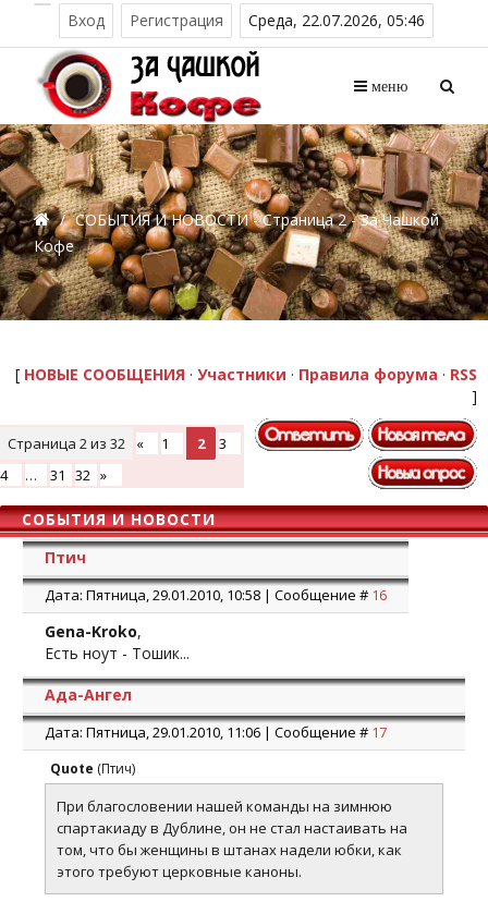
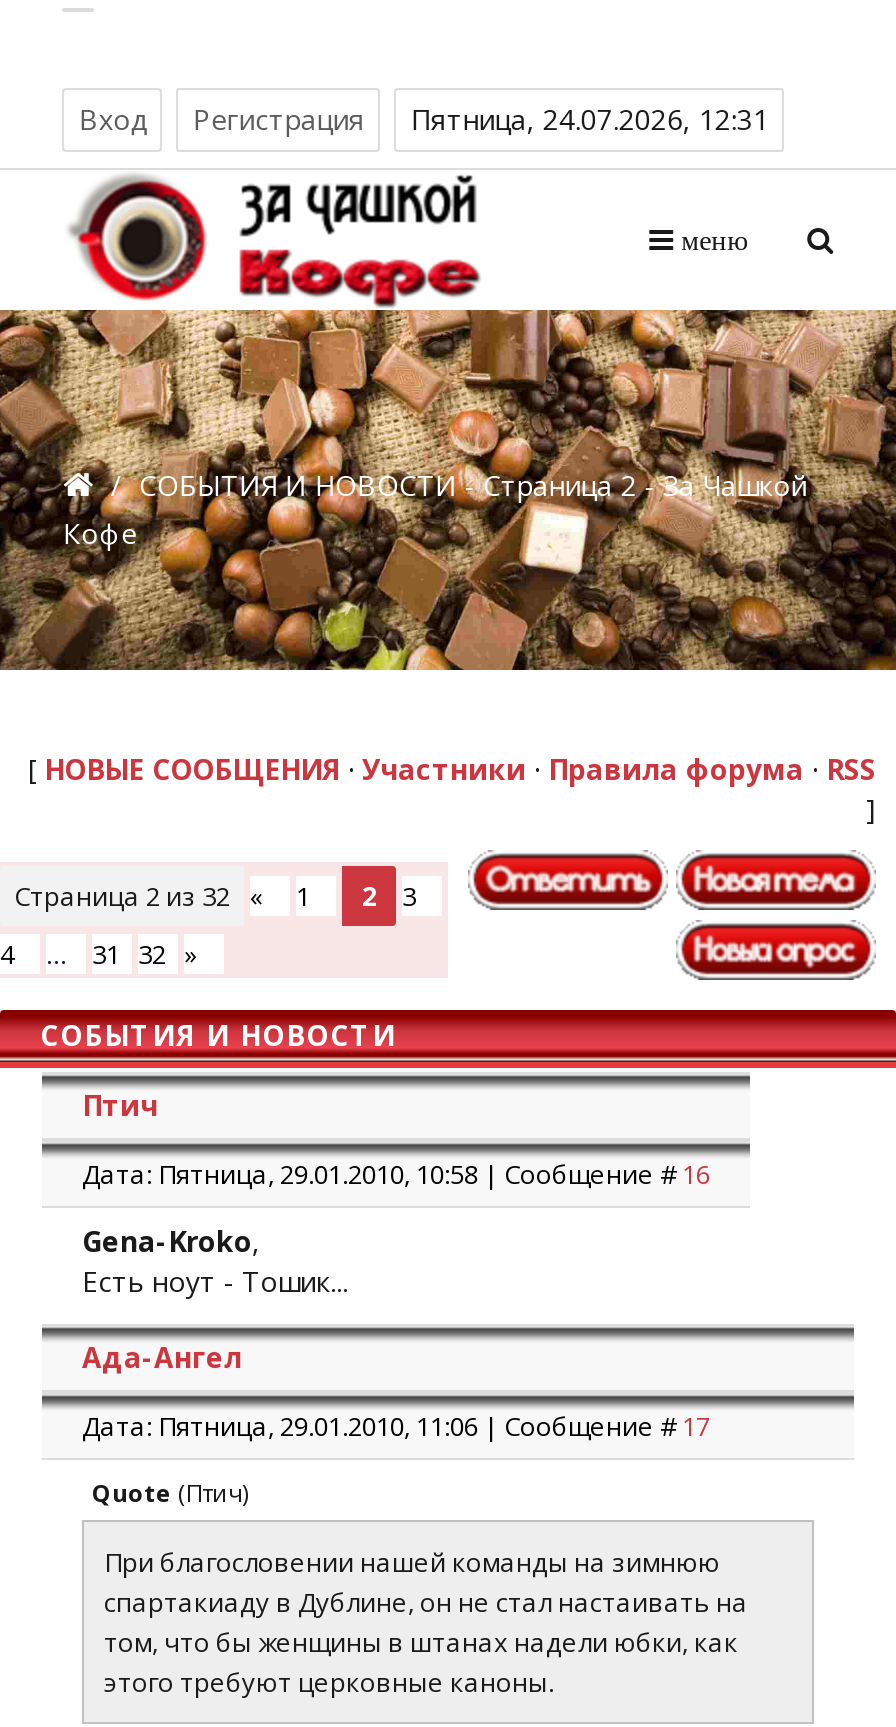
[68,10,425,31] Вход Регистрация Среда, 22.07.2026, 05:46 -> [79,100,769,138] Вход Регистрация Пятница, 24.07.2026, 12:31

